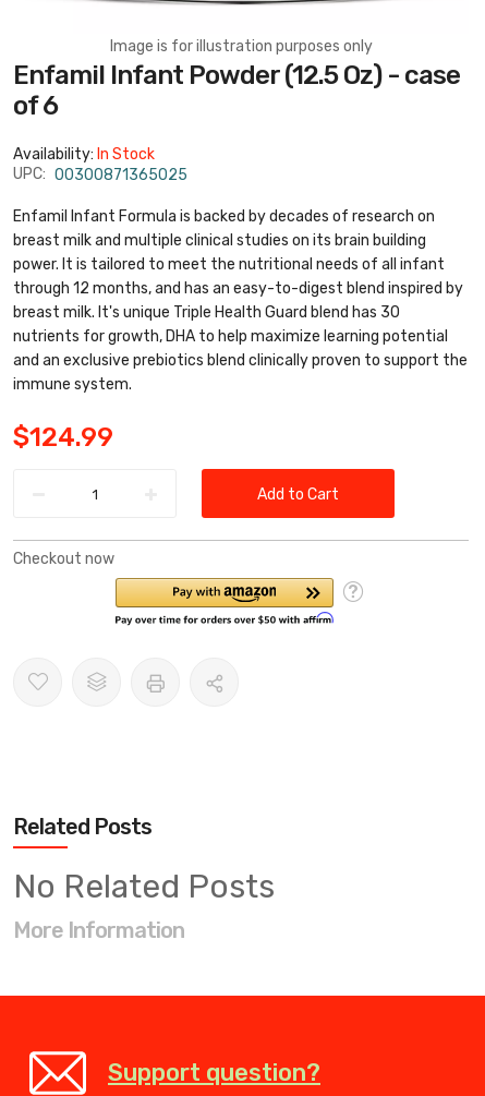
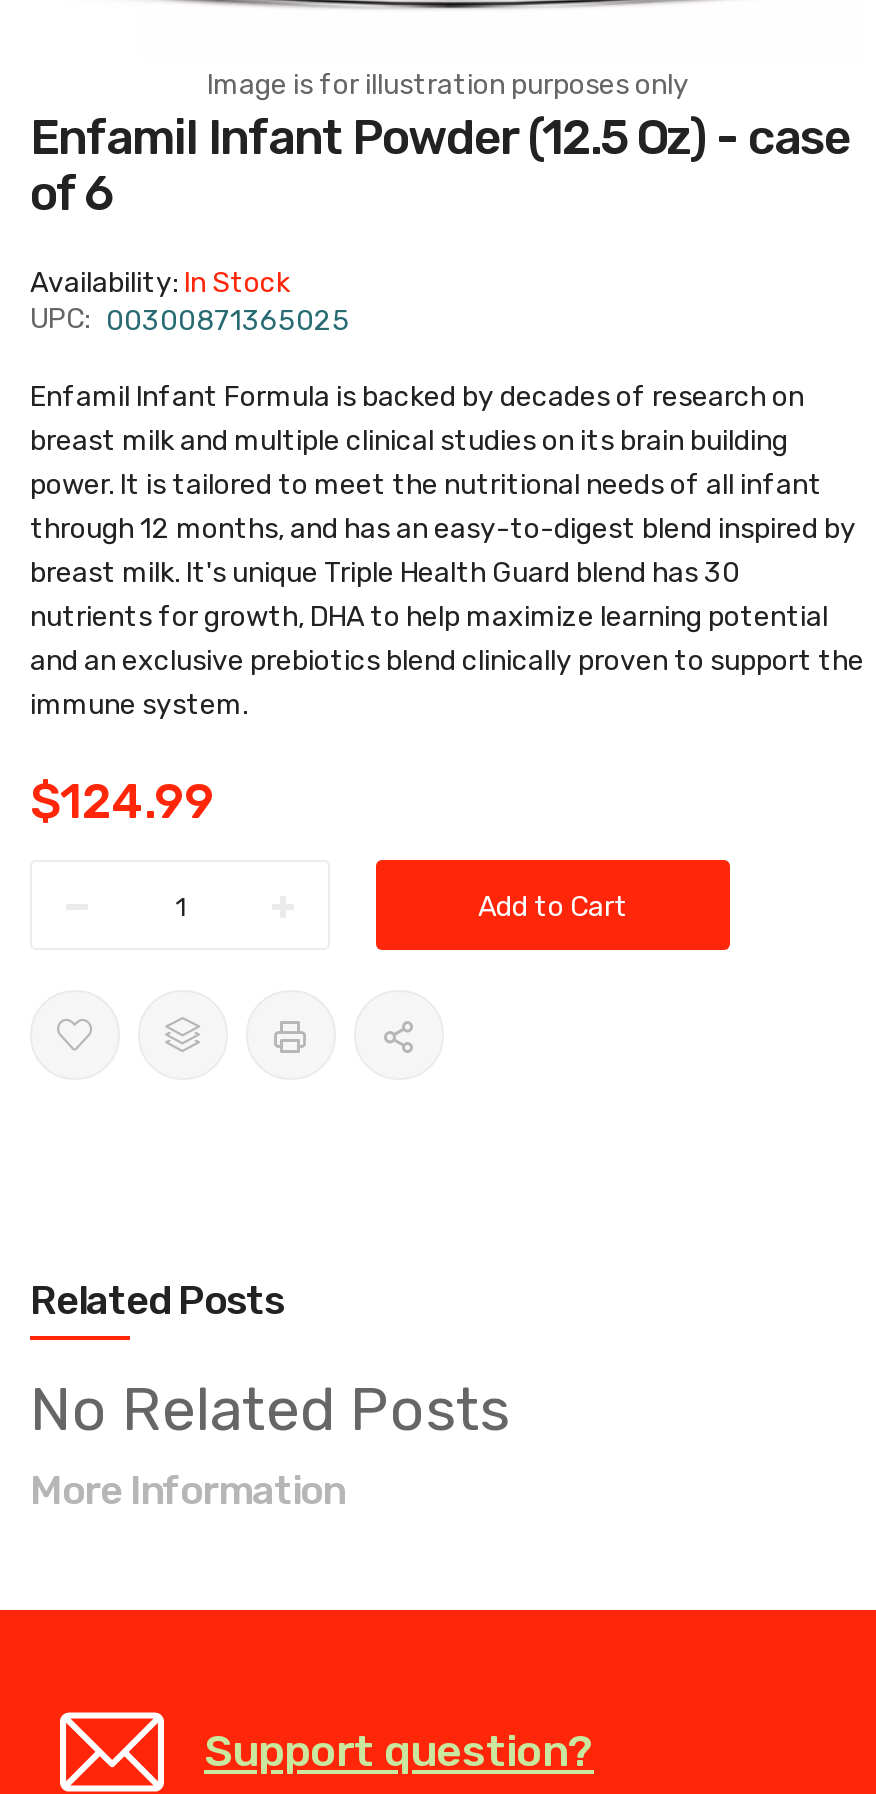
[13,550,114,568] Checkout now -> none
[114,577,335,626] [image] -> none

